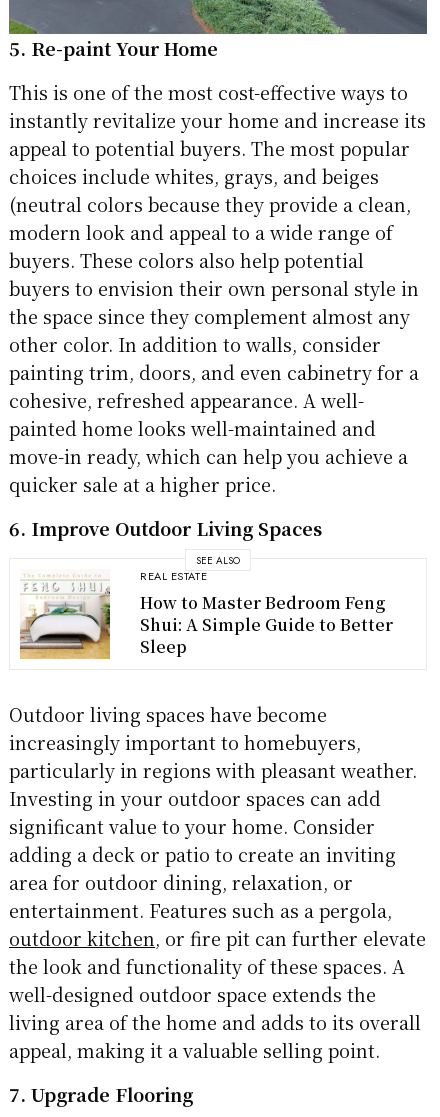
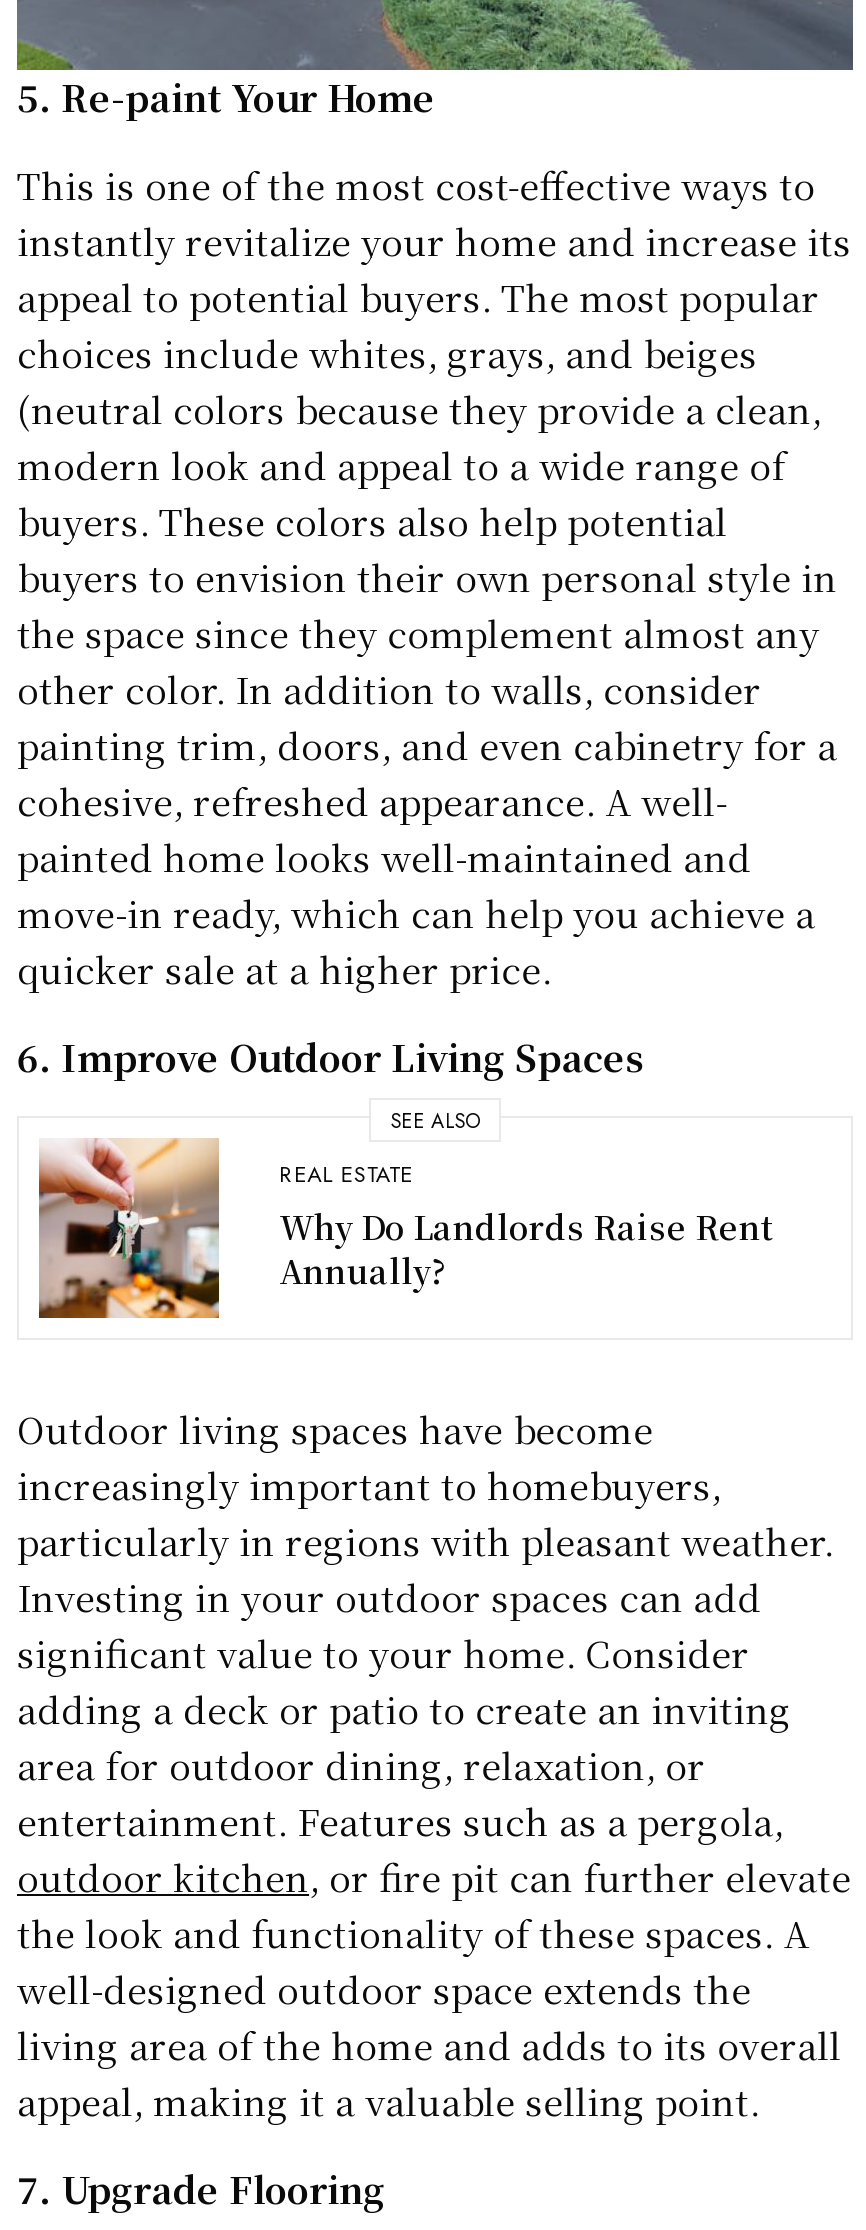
[19,570,393,660] [image] | How to Master Bedroom Feng | Shui: A Simple Guide to Better | Sleep -> [37,1138,775,1320] [image] | Why Do Landlords Raise Rent | Annually?

